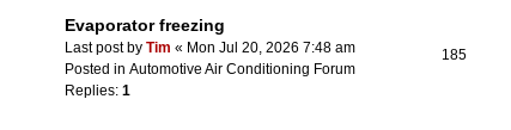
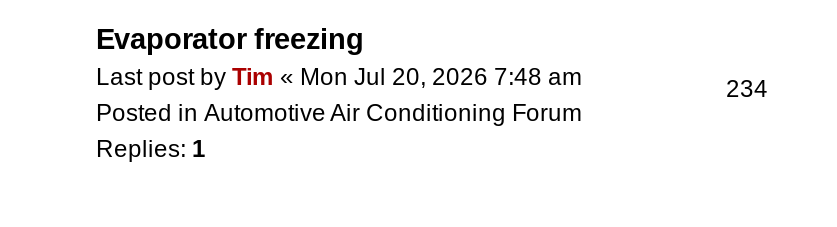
[442,47,467,63] 185 -> [726,75,768,103] 234

